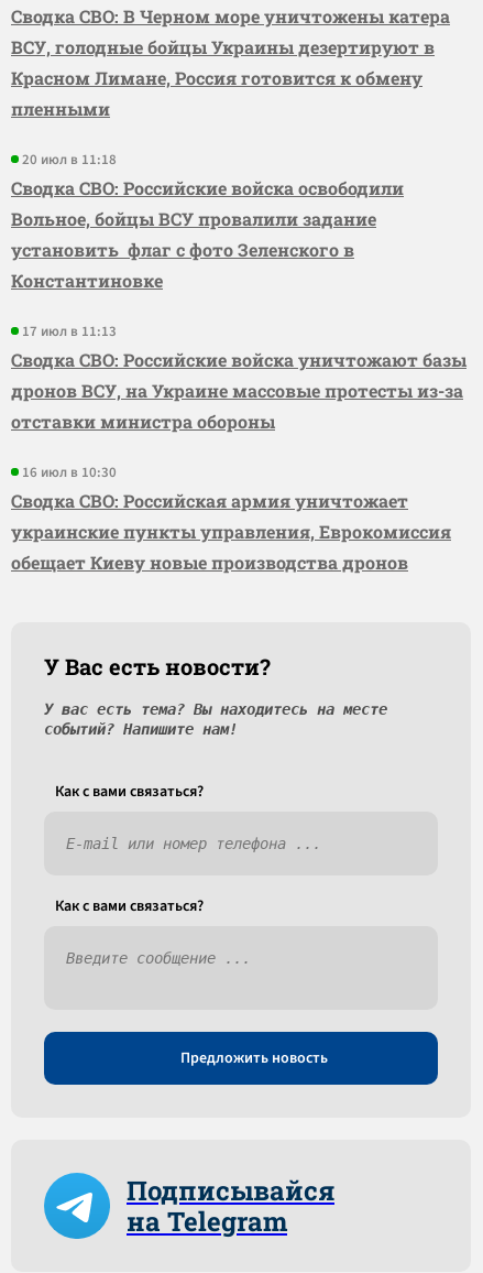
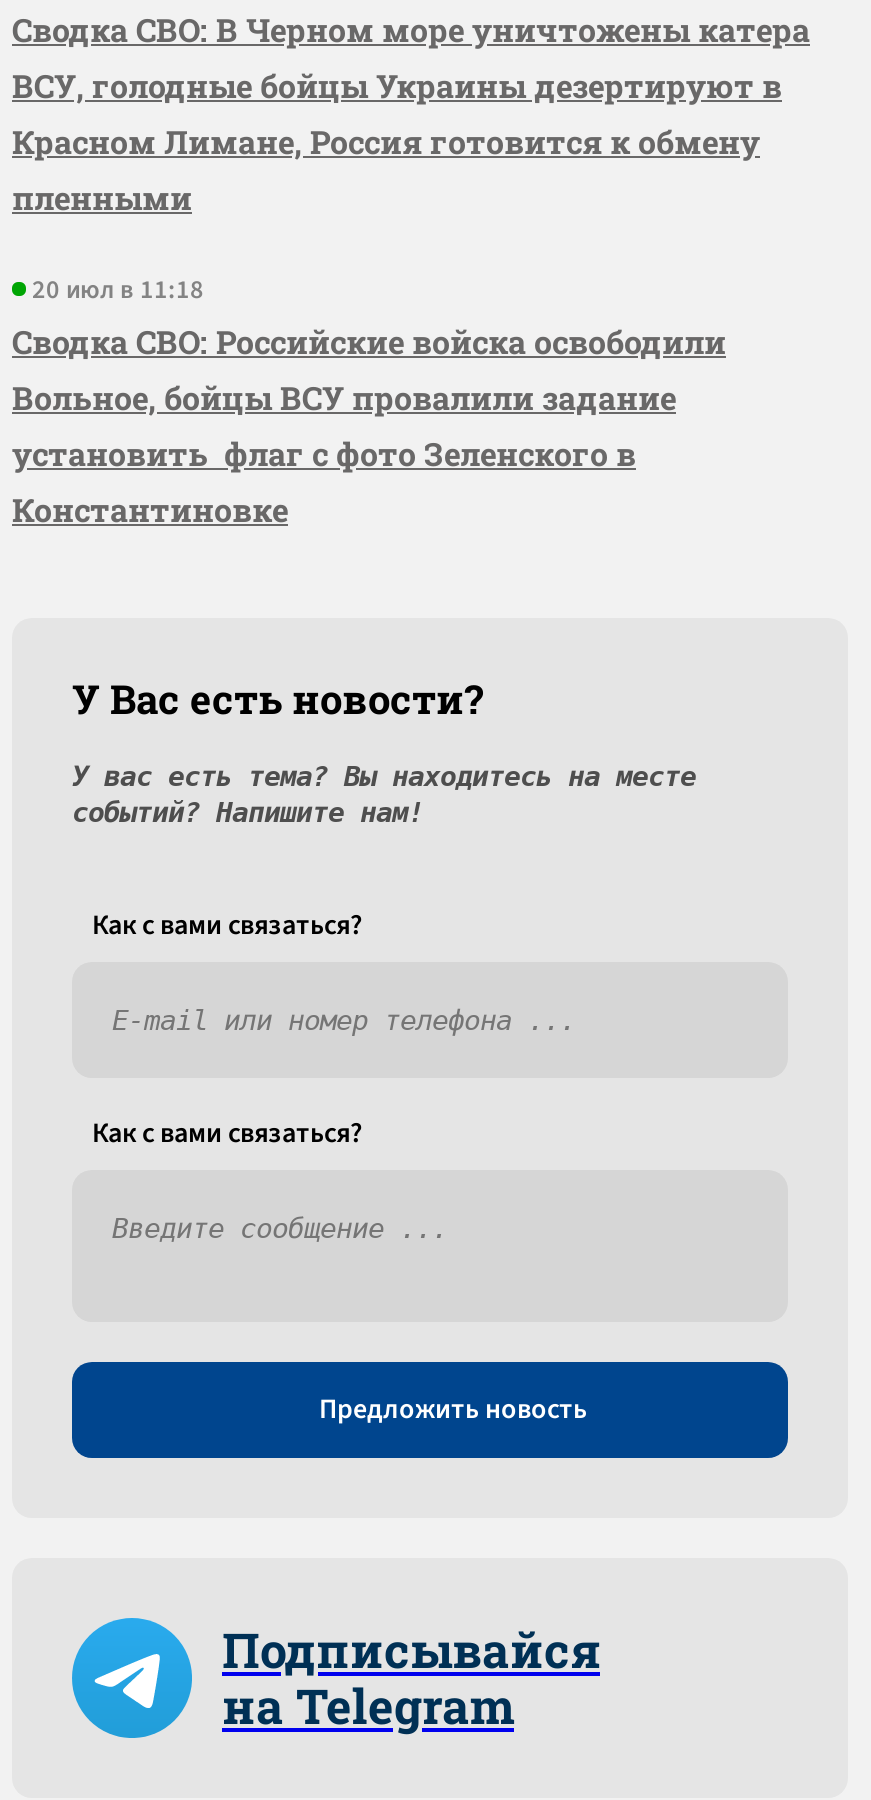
[11,322,466,574] 17 июл в 11:13 | Сводка СВО: Российские войска уничтожают базы | дронов ВСУ, на Украине массовые протесты из-за | отставки министра обороны | 16 июл в 10:30 | Сводка СВО: Российская армия уничтожает | украинские пункты управления, Еврокомиссия | обещает Киеву новые производства дронов -> none

